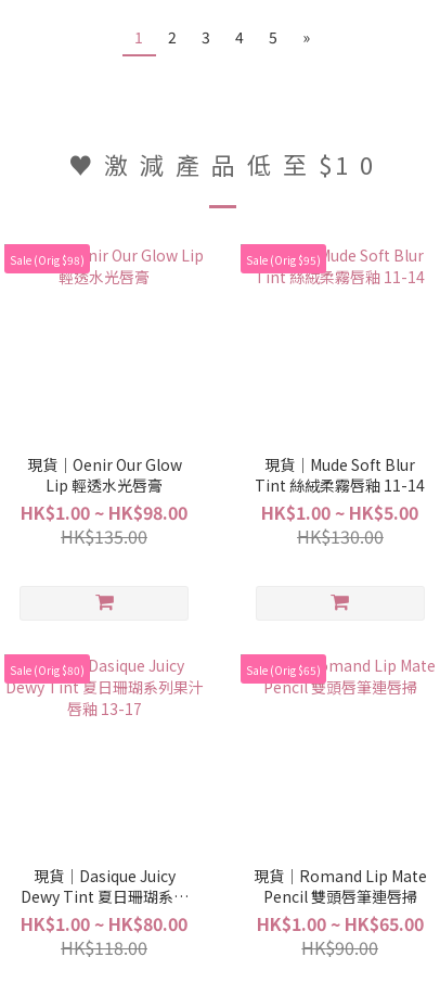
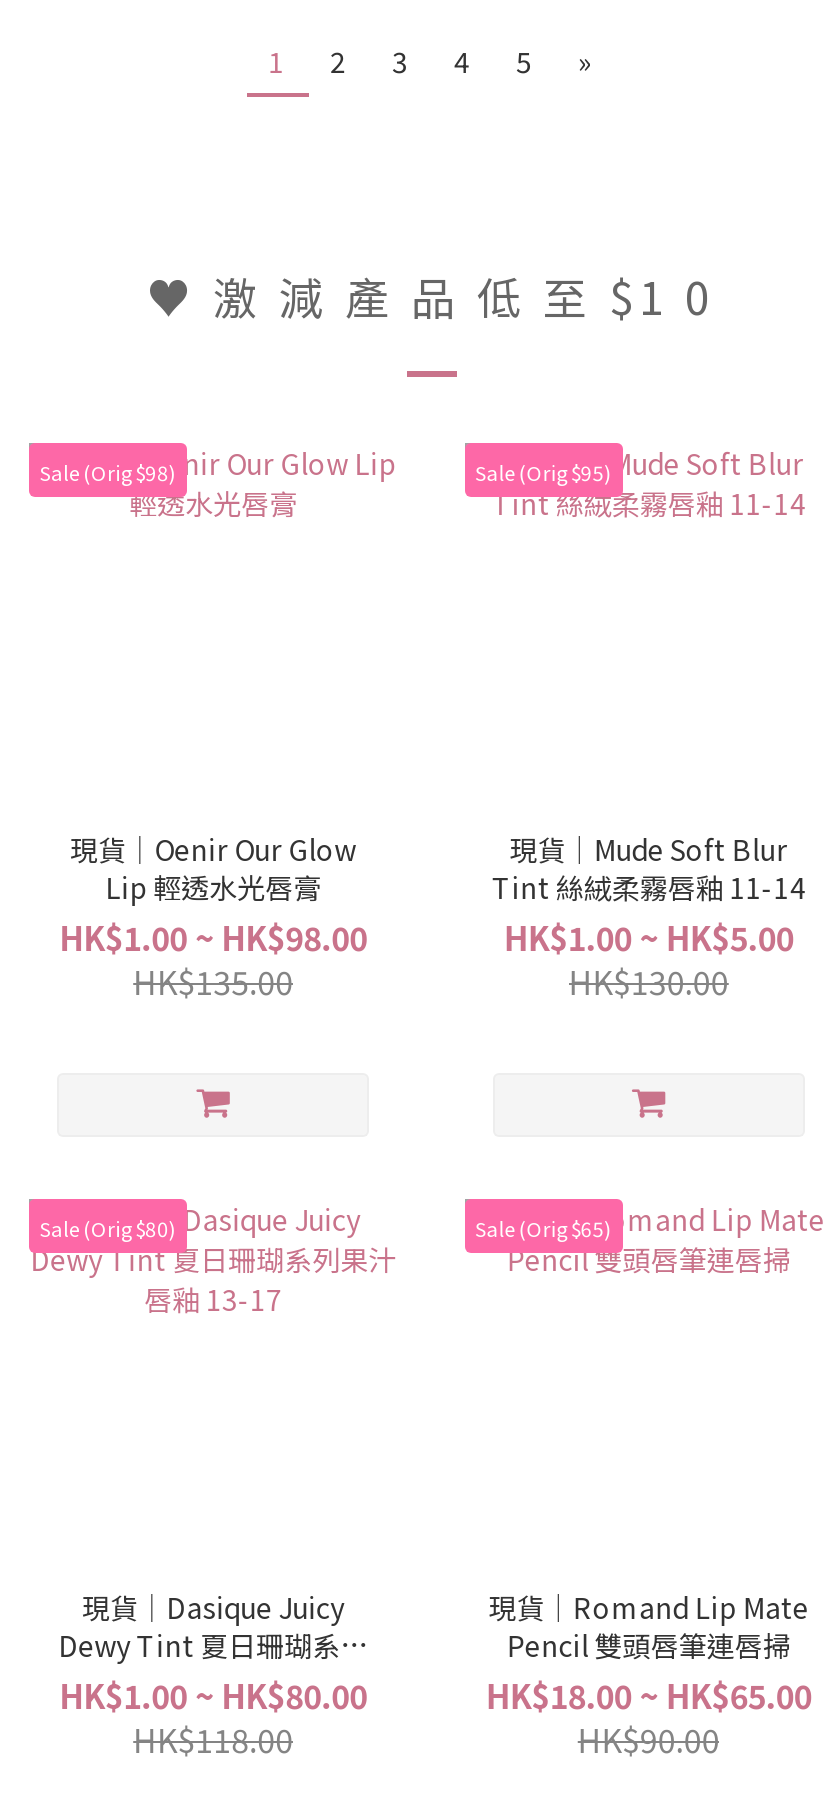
[257,910,424,936] HK$1.00 ~ HK$65.00 -> [486,1670,812,1718] HK$18.00 ~ HK$65.00

